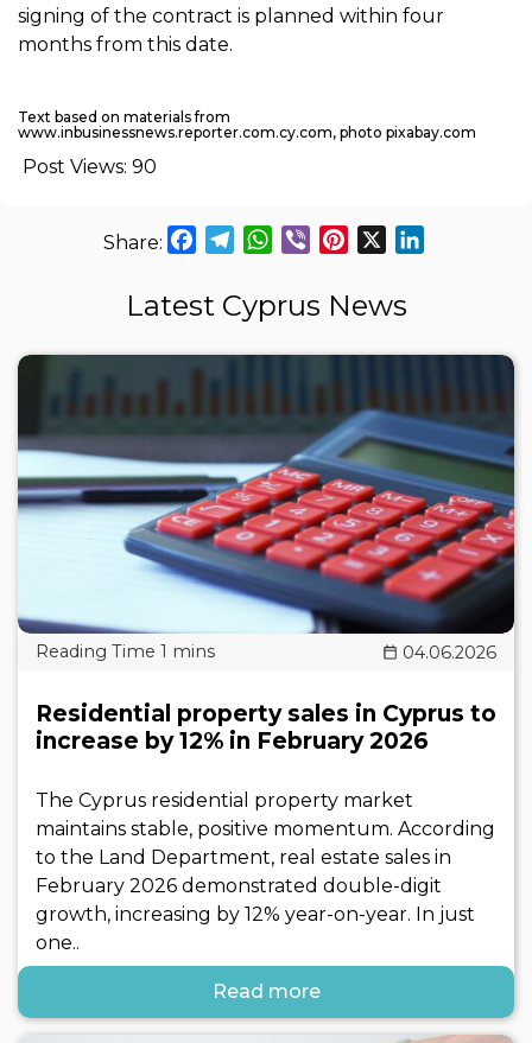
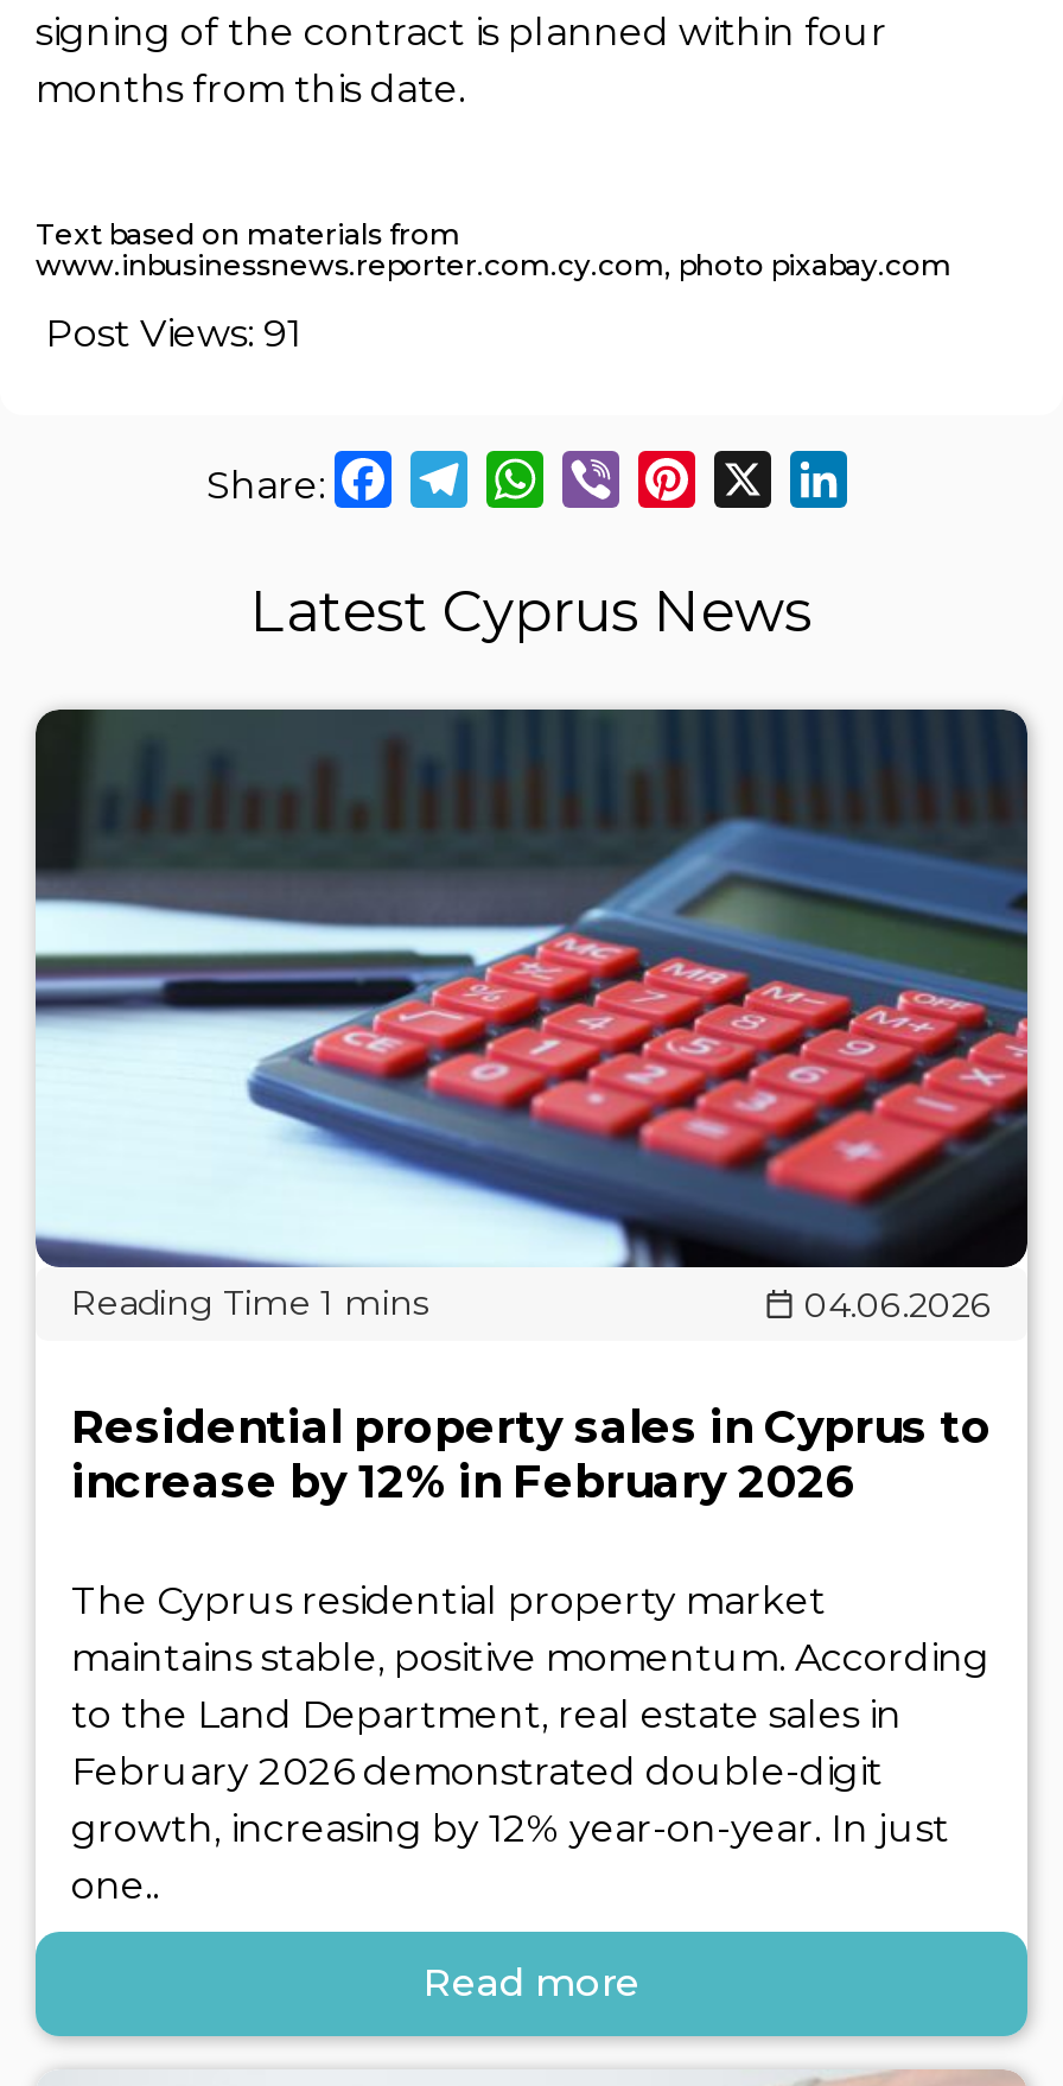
[23,156,157,178] Post Views: 90 -> [45,312,301,357] Post Views: 91

